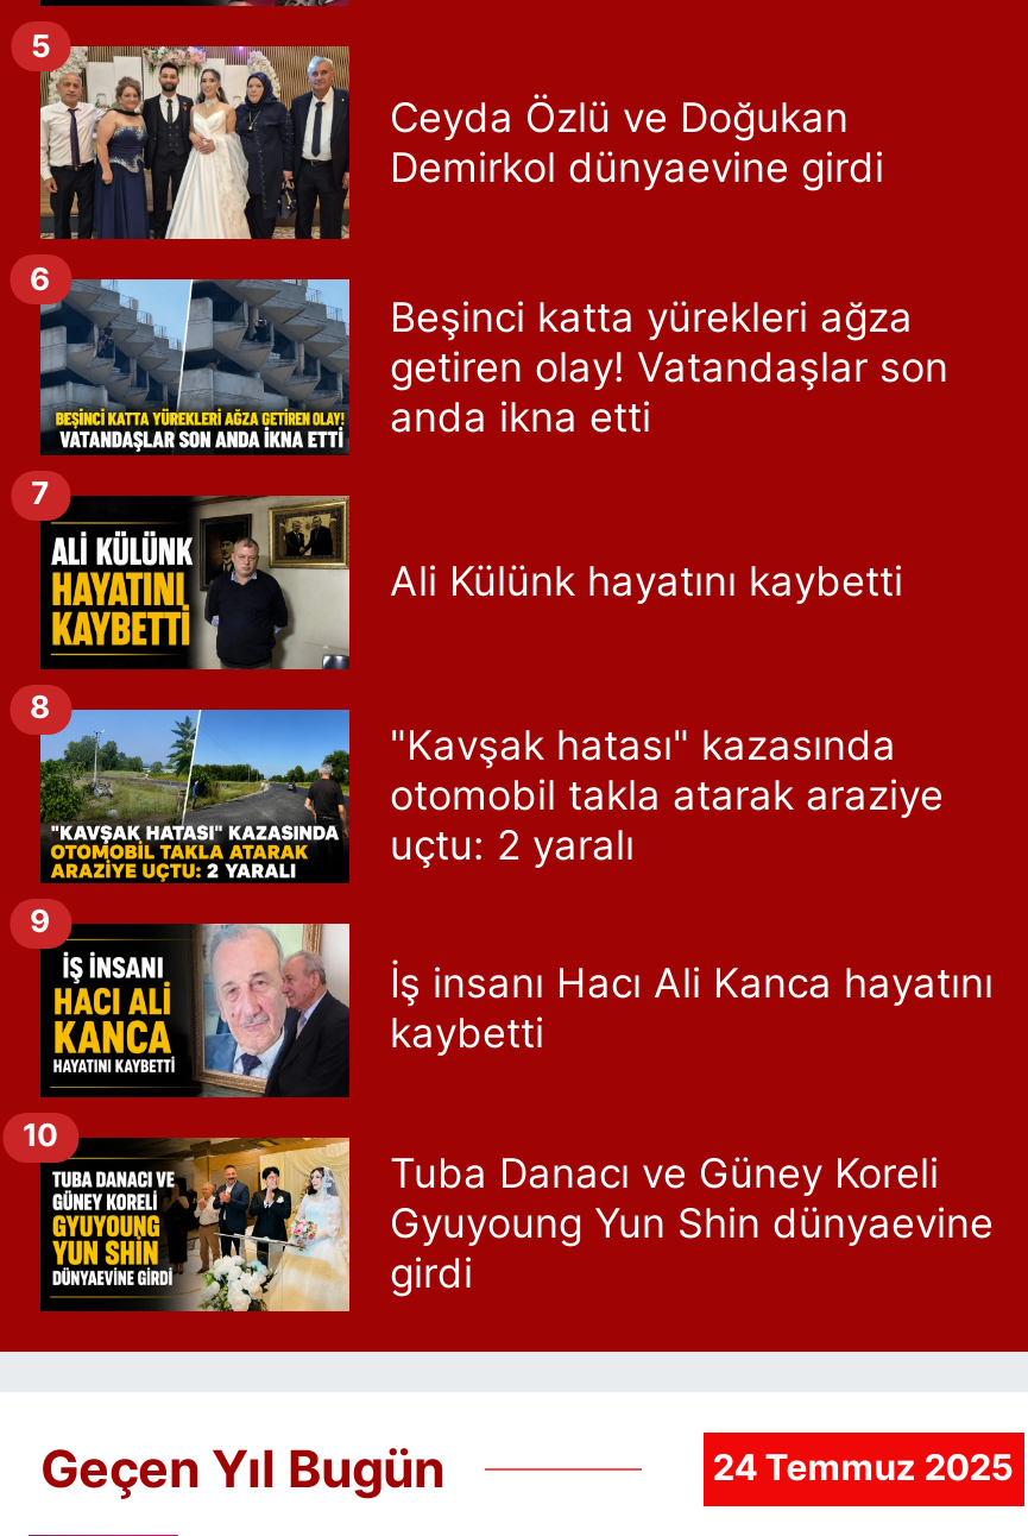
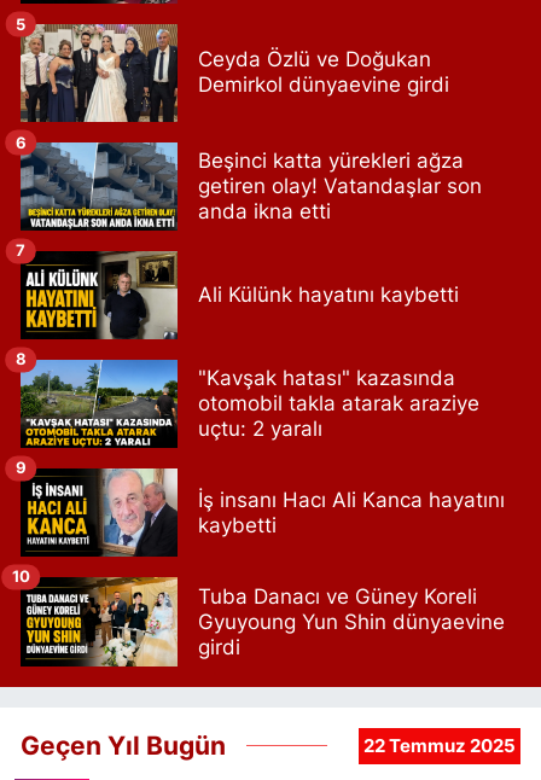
[713,1448,1014,1490] 24 Temmuz 2025 -> [363,735,515,757] 22 Temmuz 2025

